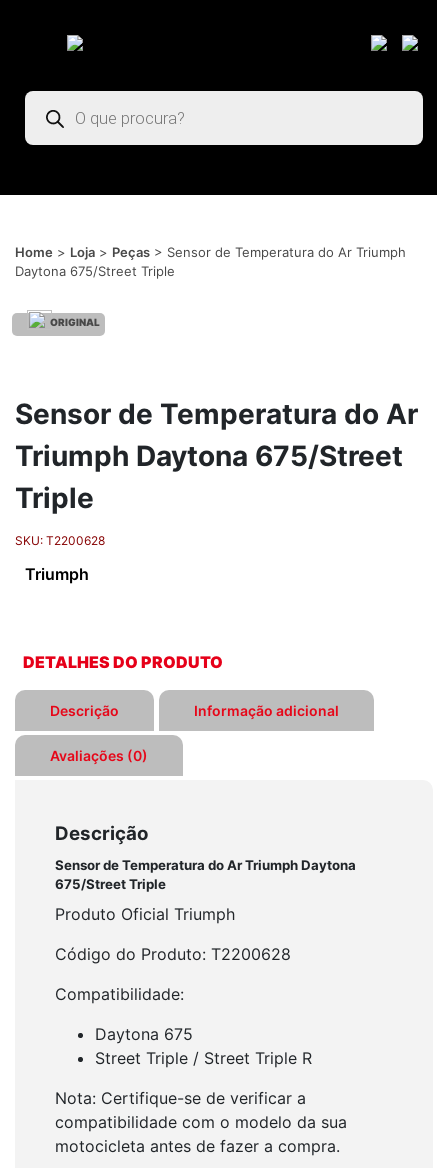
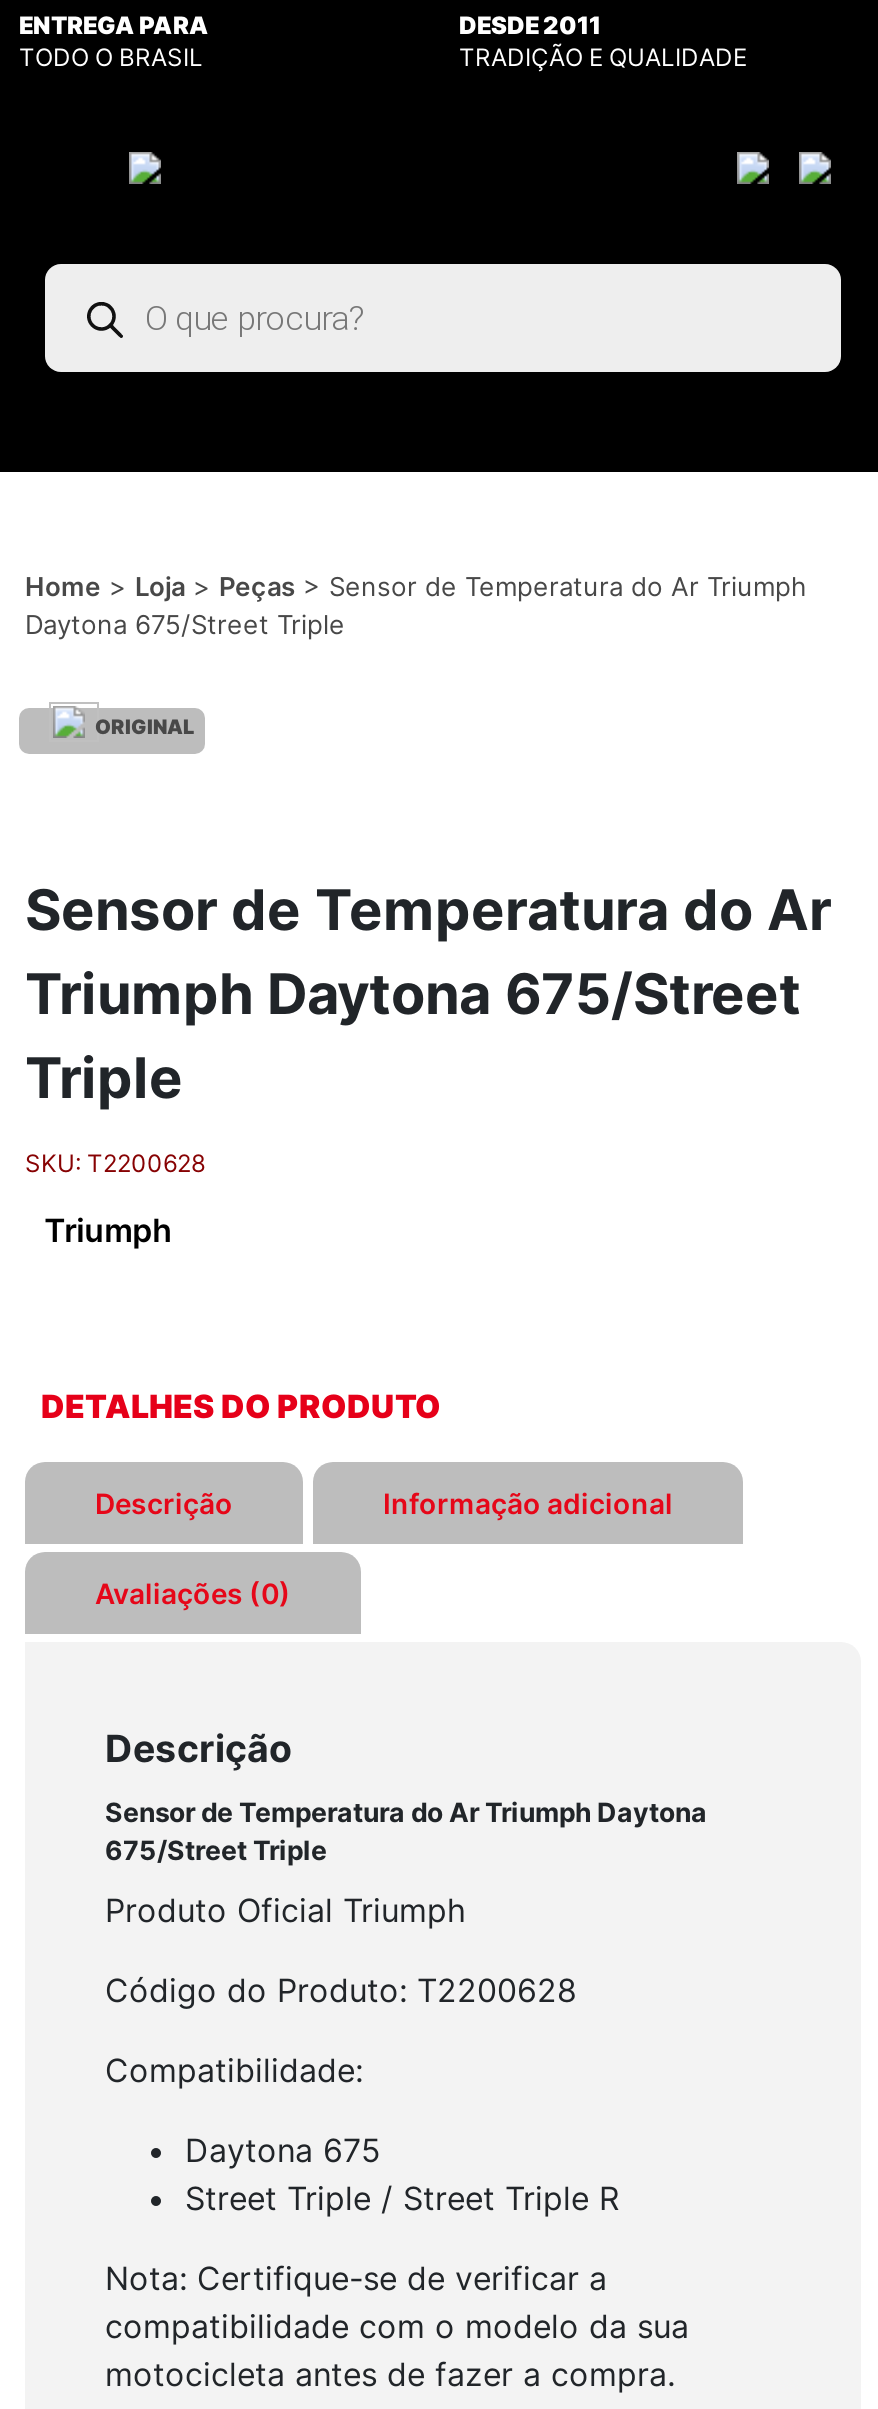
none -> [19,10,209,72] ENTREGA PARA | TODO O BRASIL
none -> [459,10,747,72] DESDE 2011 | TRADIÇÃO E QUALIDADE

